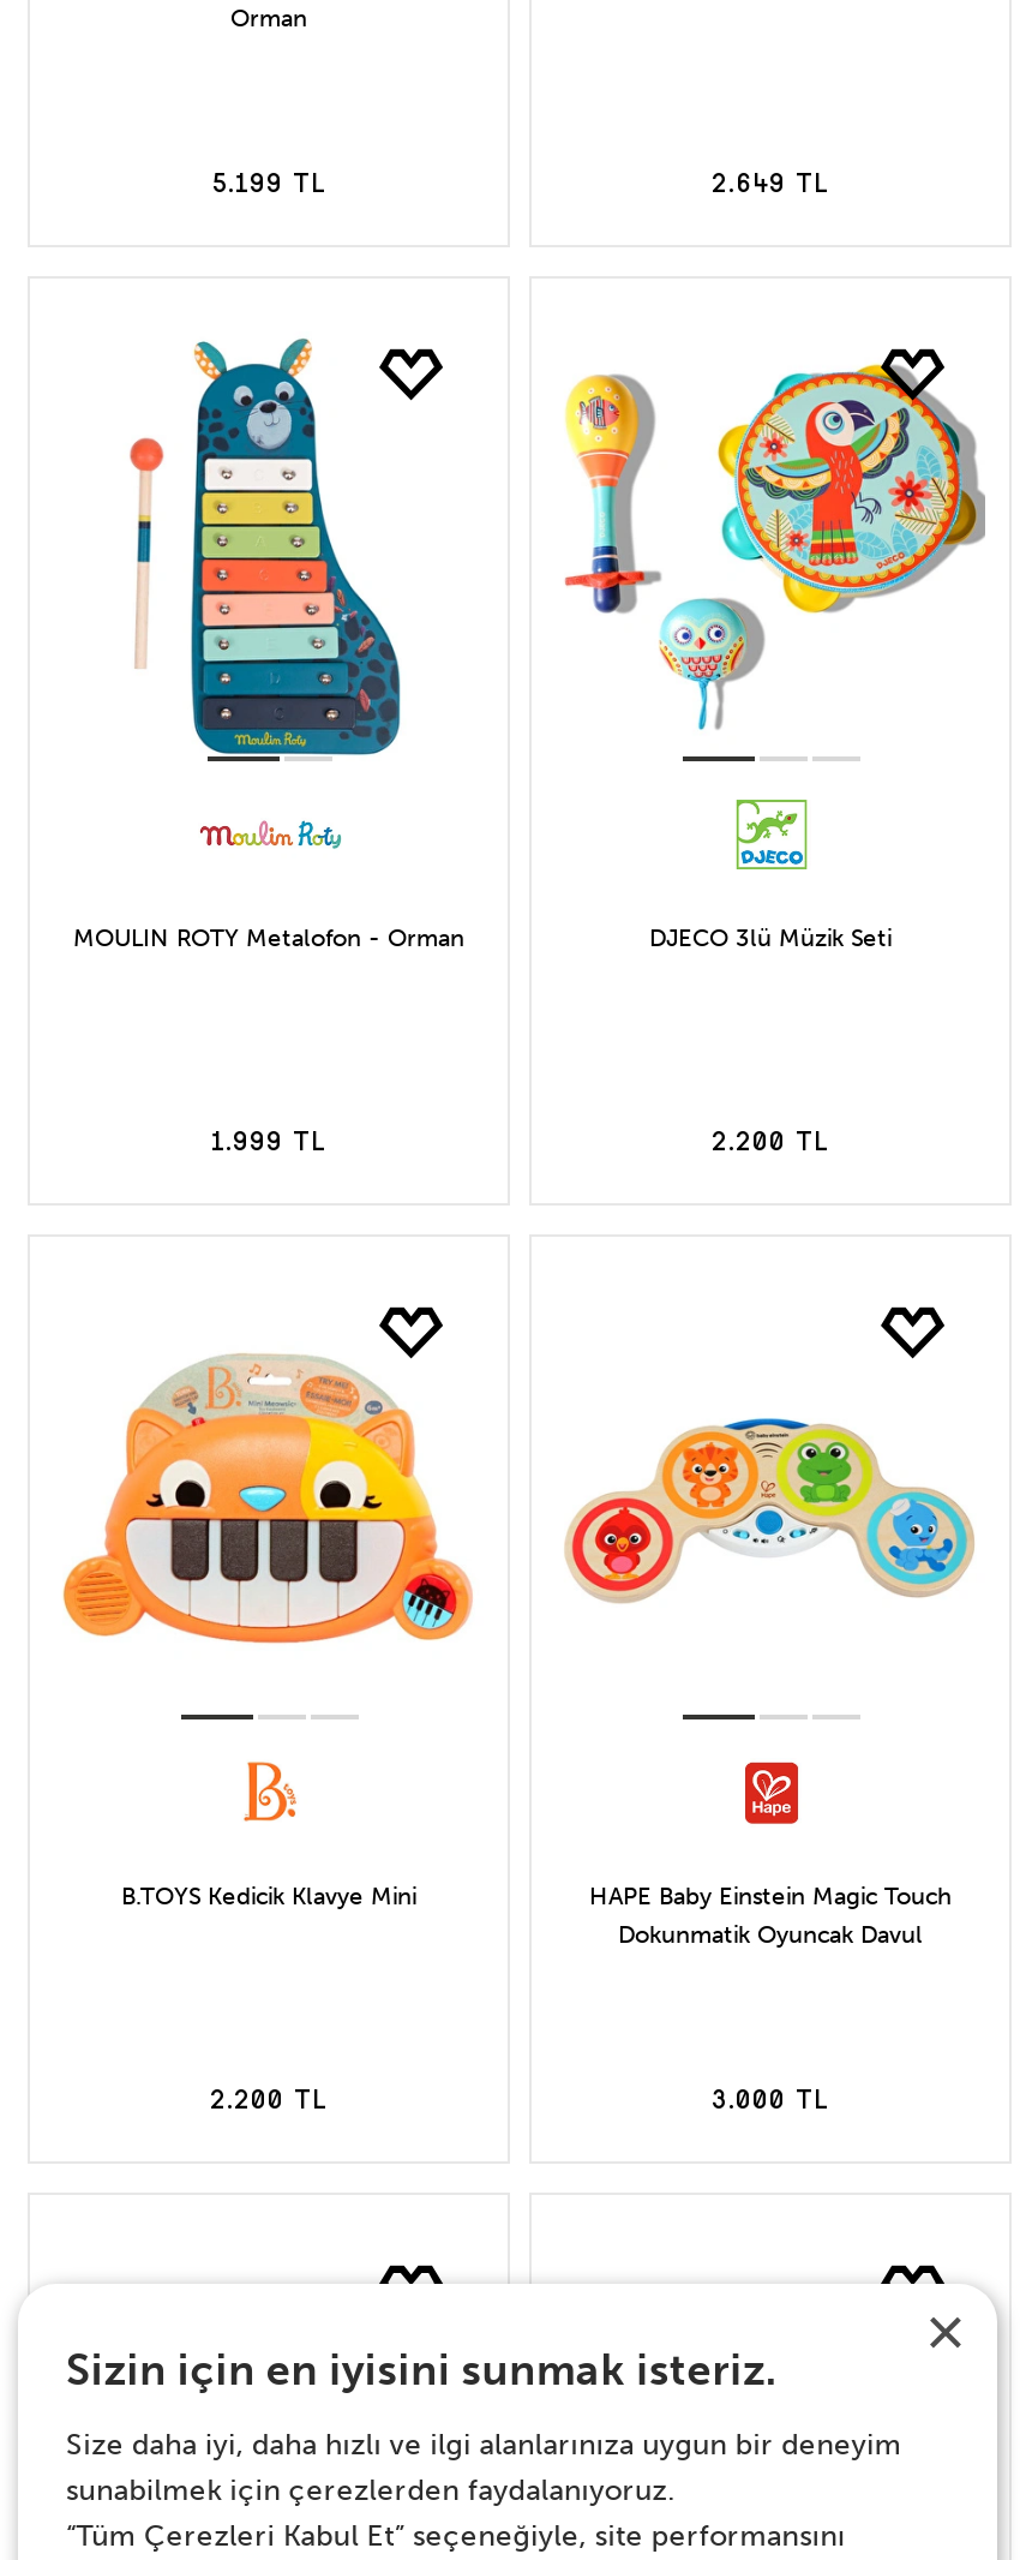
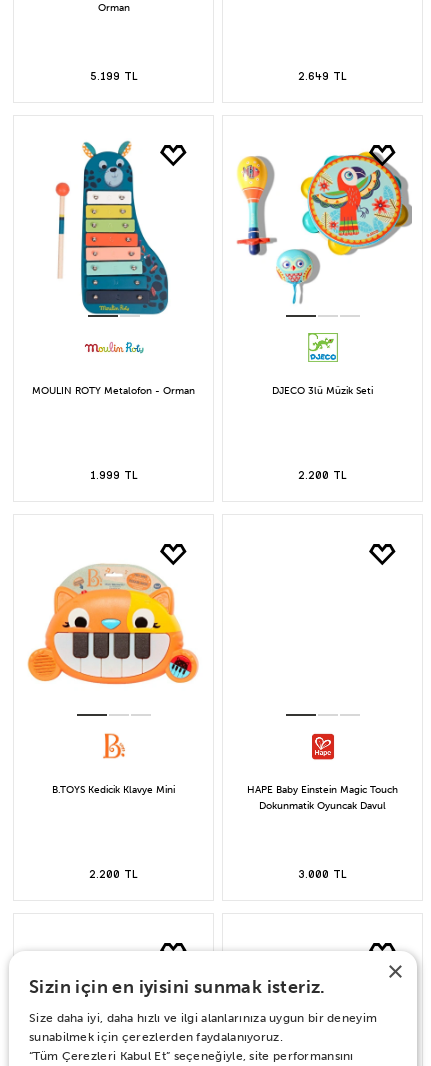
[563,1414,976,1604] [image] -> none

